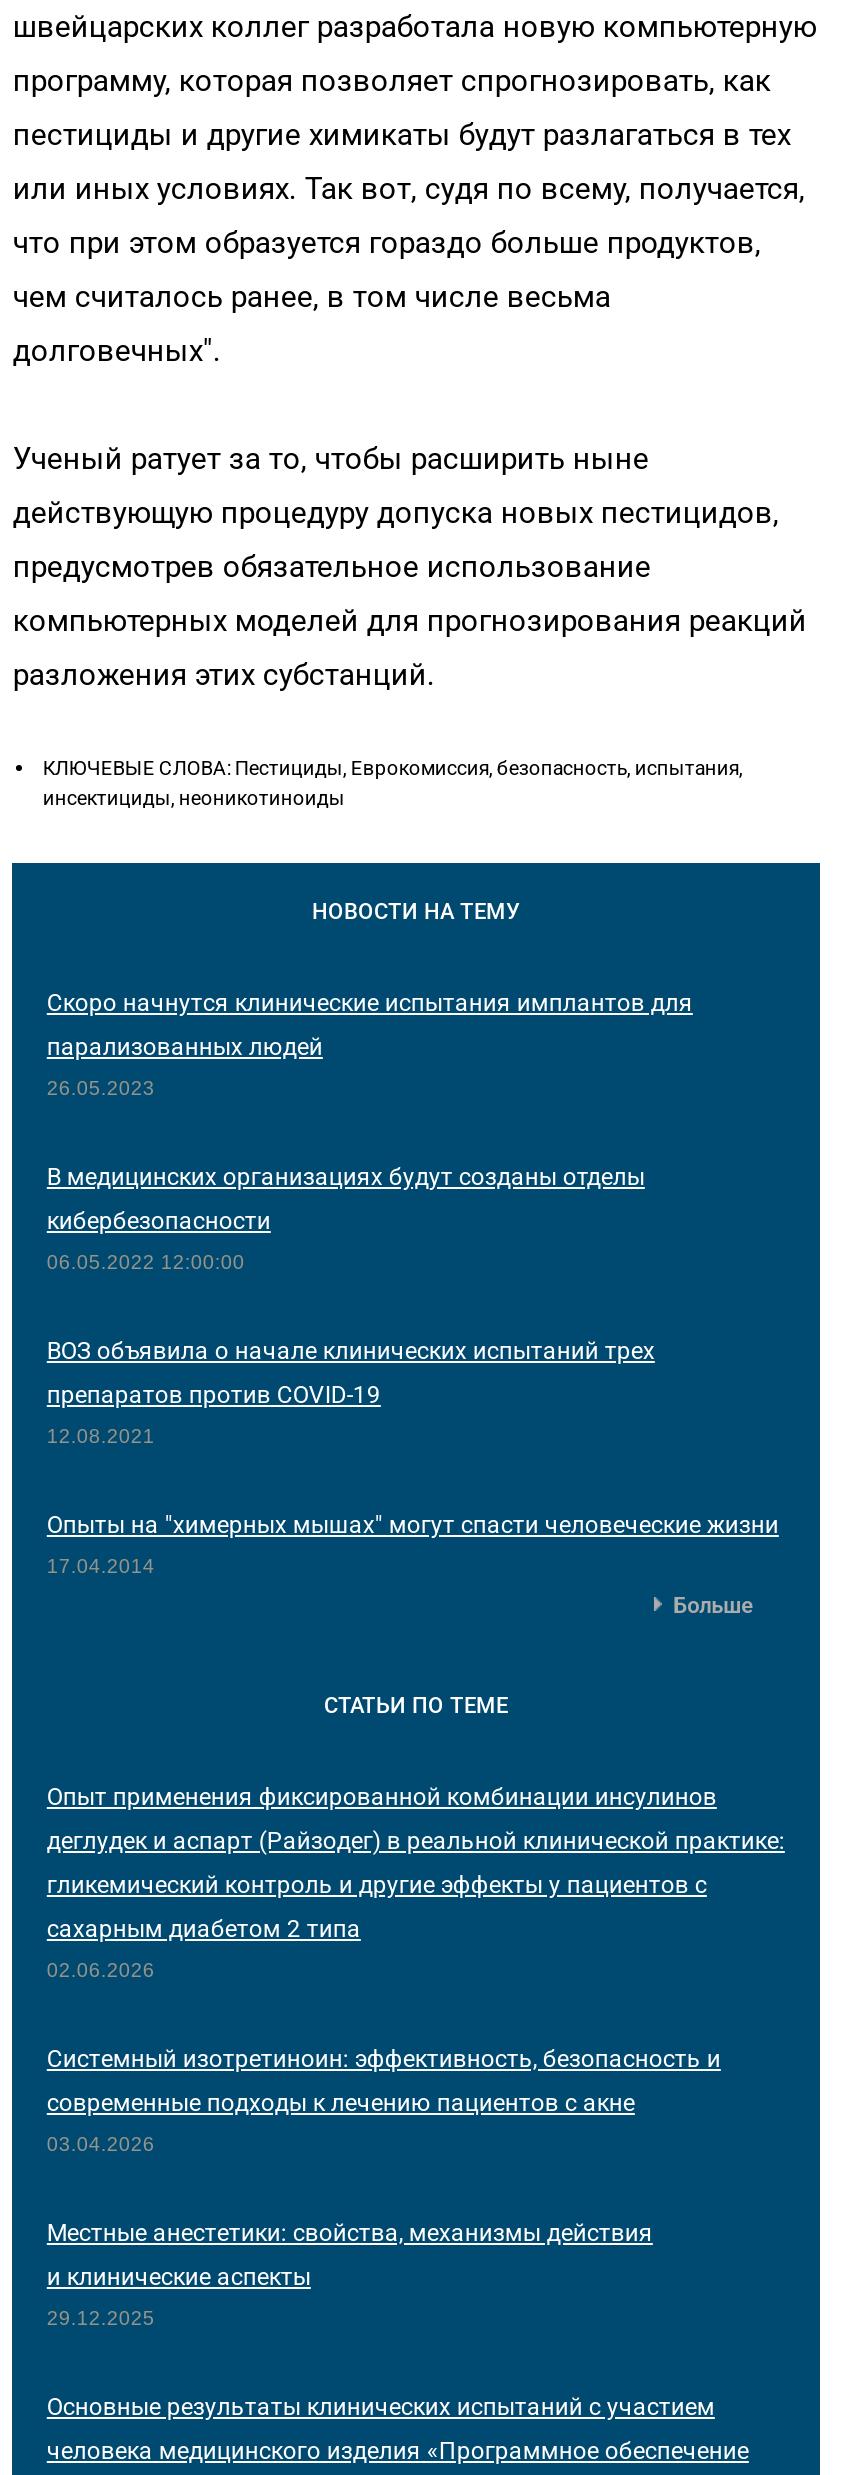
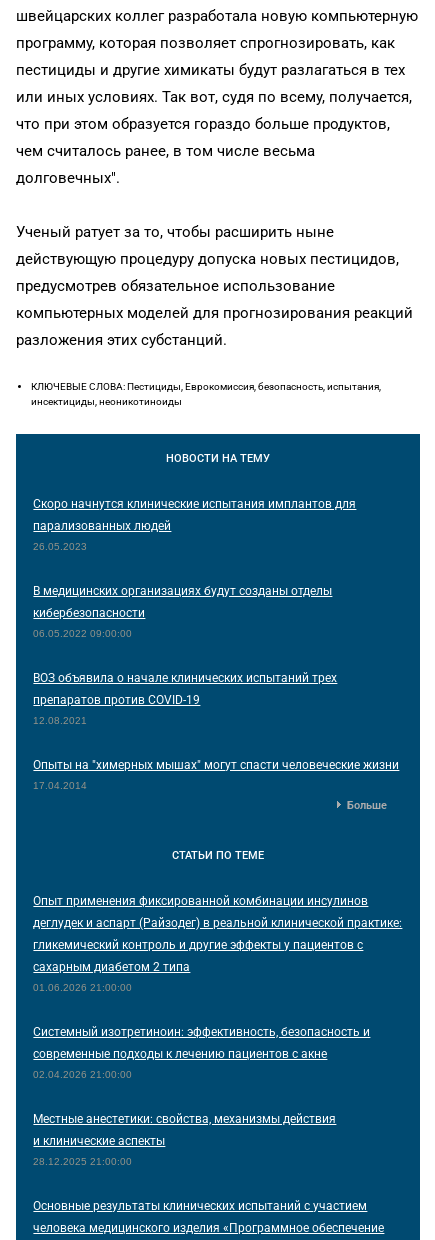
[47,1251,245,1273] 06.05.2022 12:00:00 -> [33,628,132,639] 06.05.2022 09:00:00
[47,1959,155,1981] 02.06.2026 -> [33,982,132,993] 01.06.2026 21:00:00
[47,2133,155,2155] 03.04.2026 -> [33,1069,132,1080] 02.04.2026 21:00:00
[47,2307,155,2329] 29.12.2025 -> [33,1156,132,1167] 28.12.2025 21:00:00

